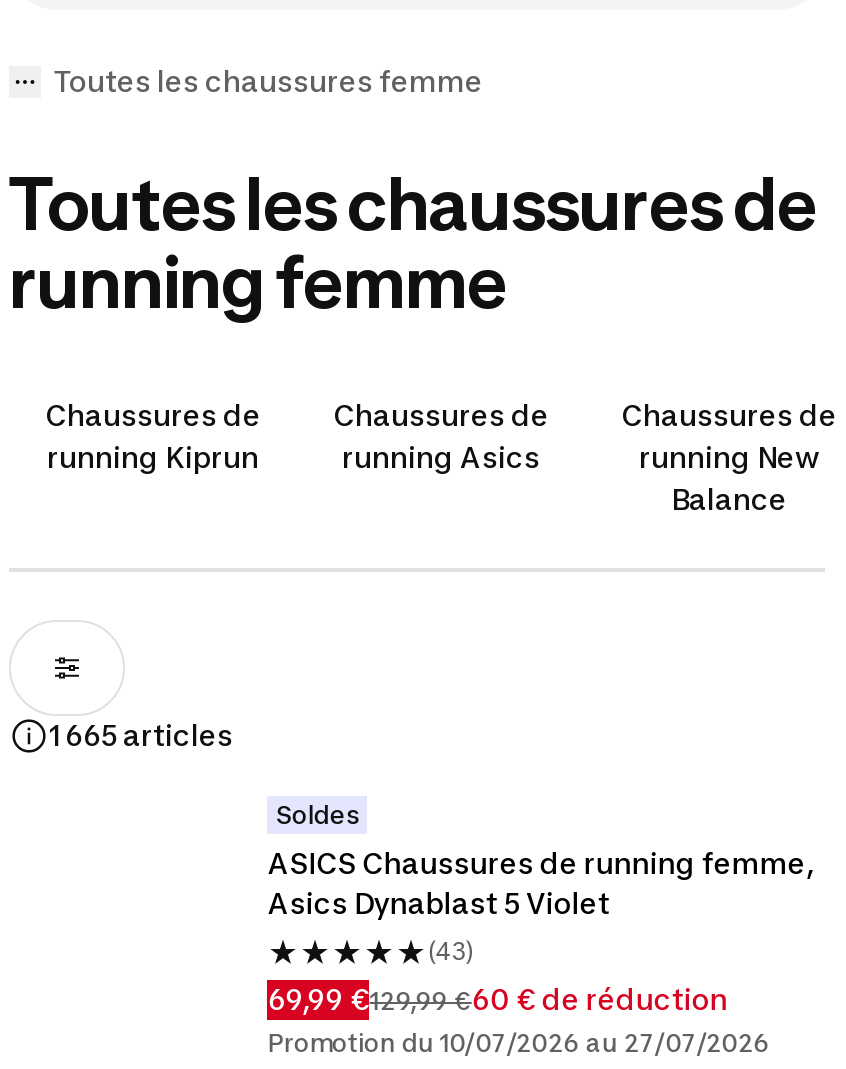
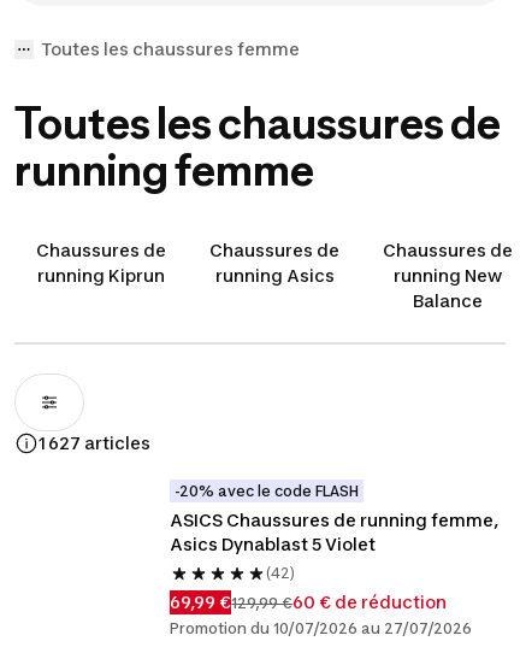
[49,718,233,752] 1 665 articles -> [39,433,150,453] 1 627 articles
[276,800,360,830] Soldes -> [175,482,359,500] -20% avec le code FLASH
[428,936,474,966] (43) -> [266,564,295,582] (42)

